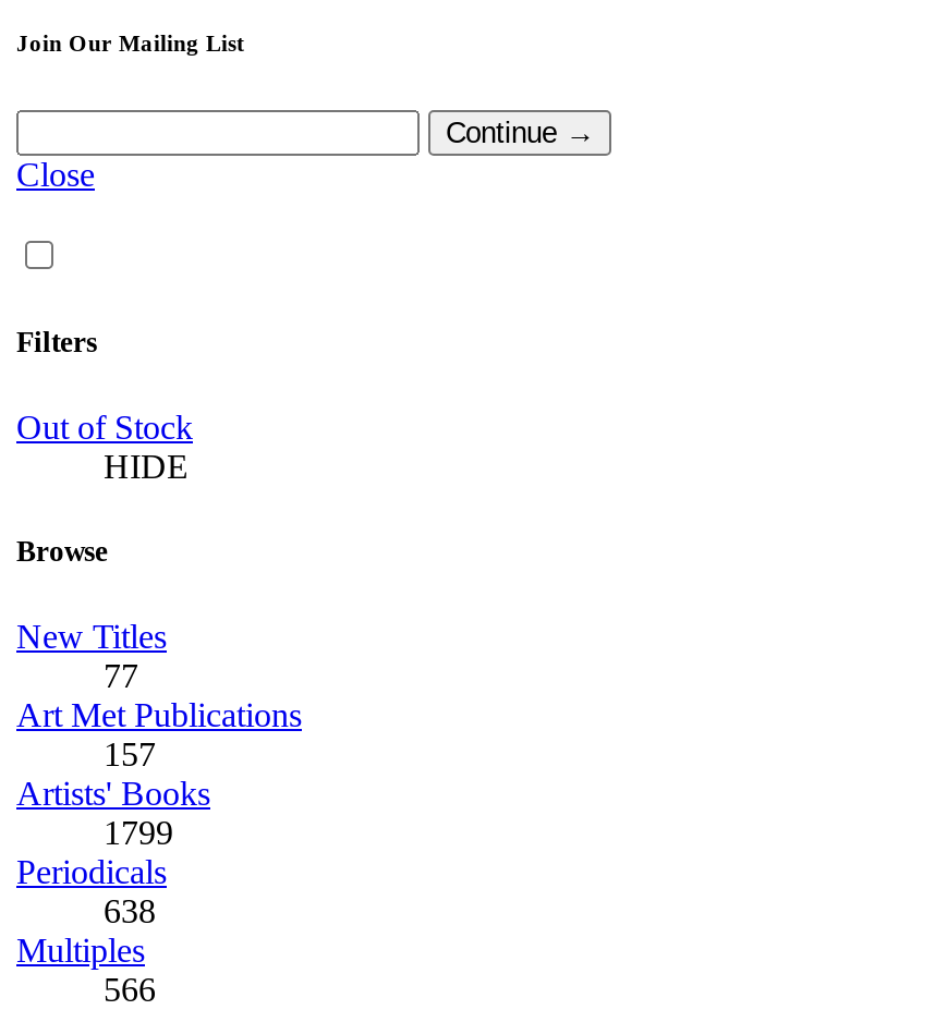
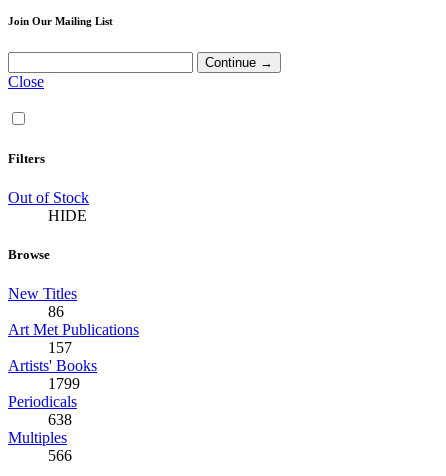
[104,658,138,695] 77 -> [48,303,64,320] 86

